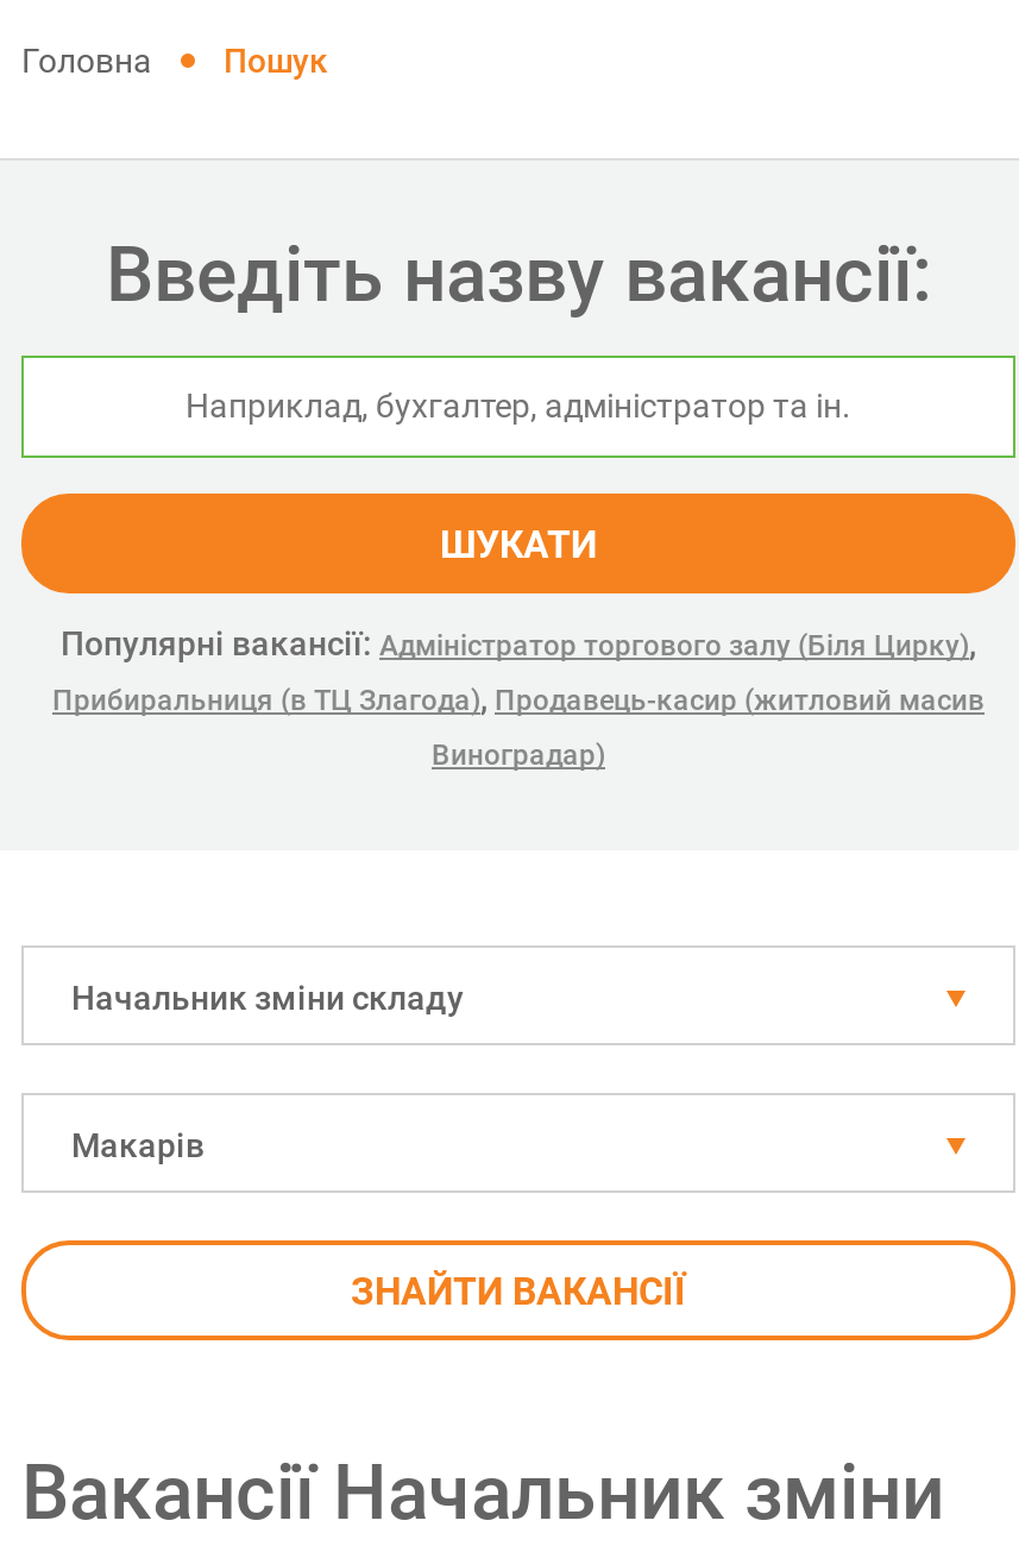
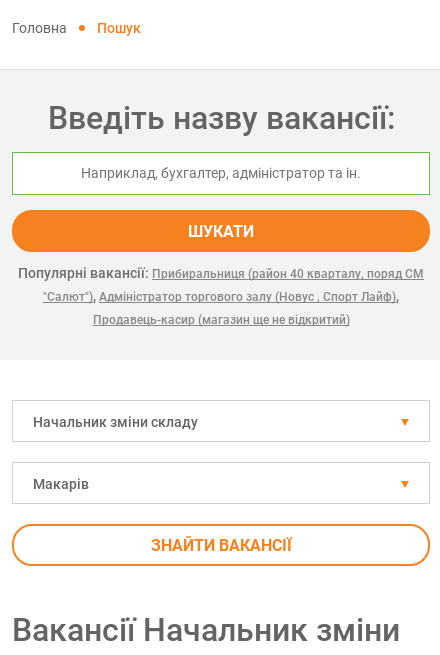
[52,624,985,717] Популярні вакансії: Адміністратор торгового залу (Біля Цирку), | Прибиральниця (в ТЦ Злагода), Продавець-касир (житловий масив -> [18,265,424,304] Популярні вакансії: Прибиральниця (район 40 кварталу, поряд СМ | "Салют"), Адміністратор торгового залу (Новус , Спорт Лайф),
[432,739,605,772] Виноградар) -> [92,313,349,327] Продавець-касир (магазин ще не відкритий)

